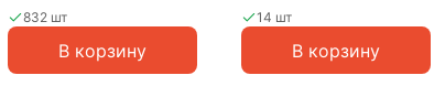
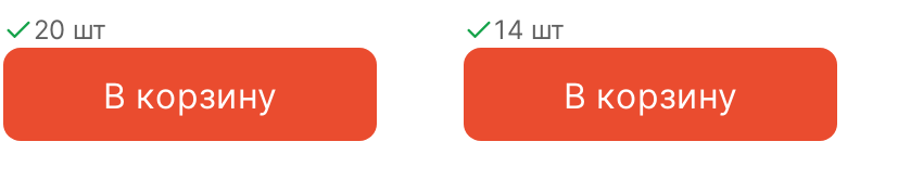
[23,9,67,25] 832 шт -> [34,13,105,46] 20 шт

